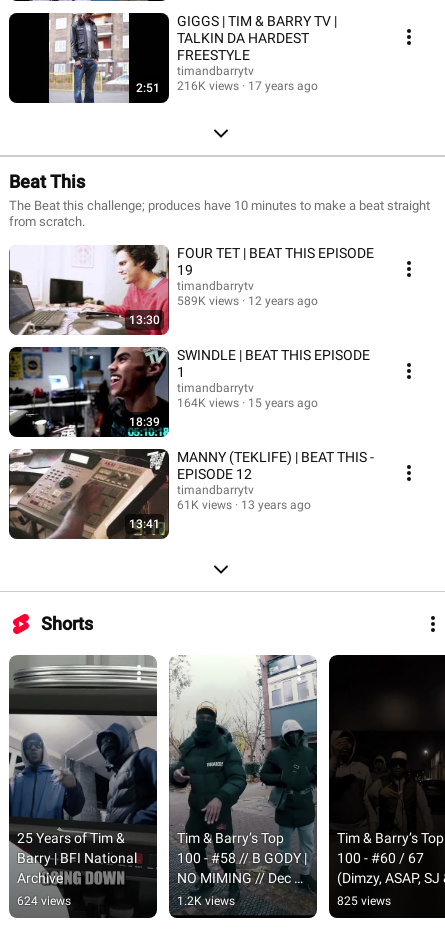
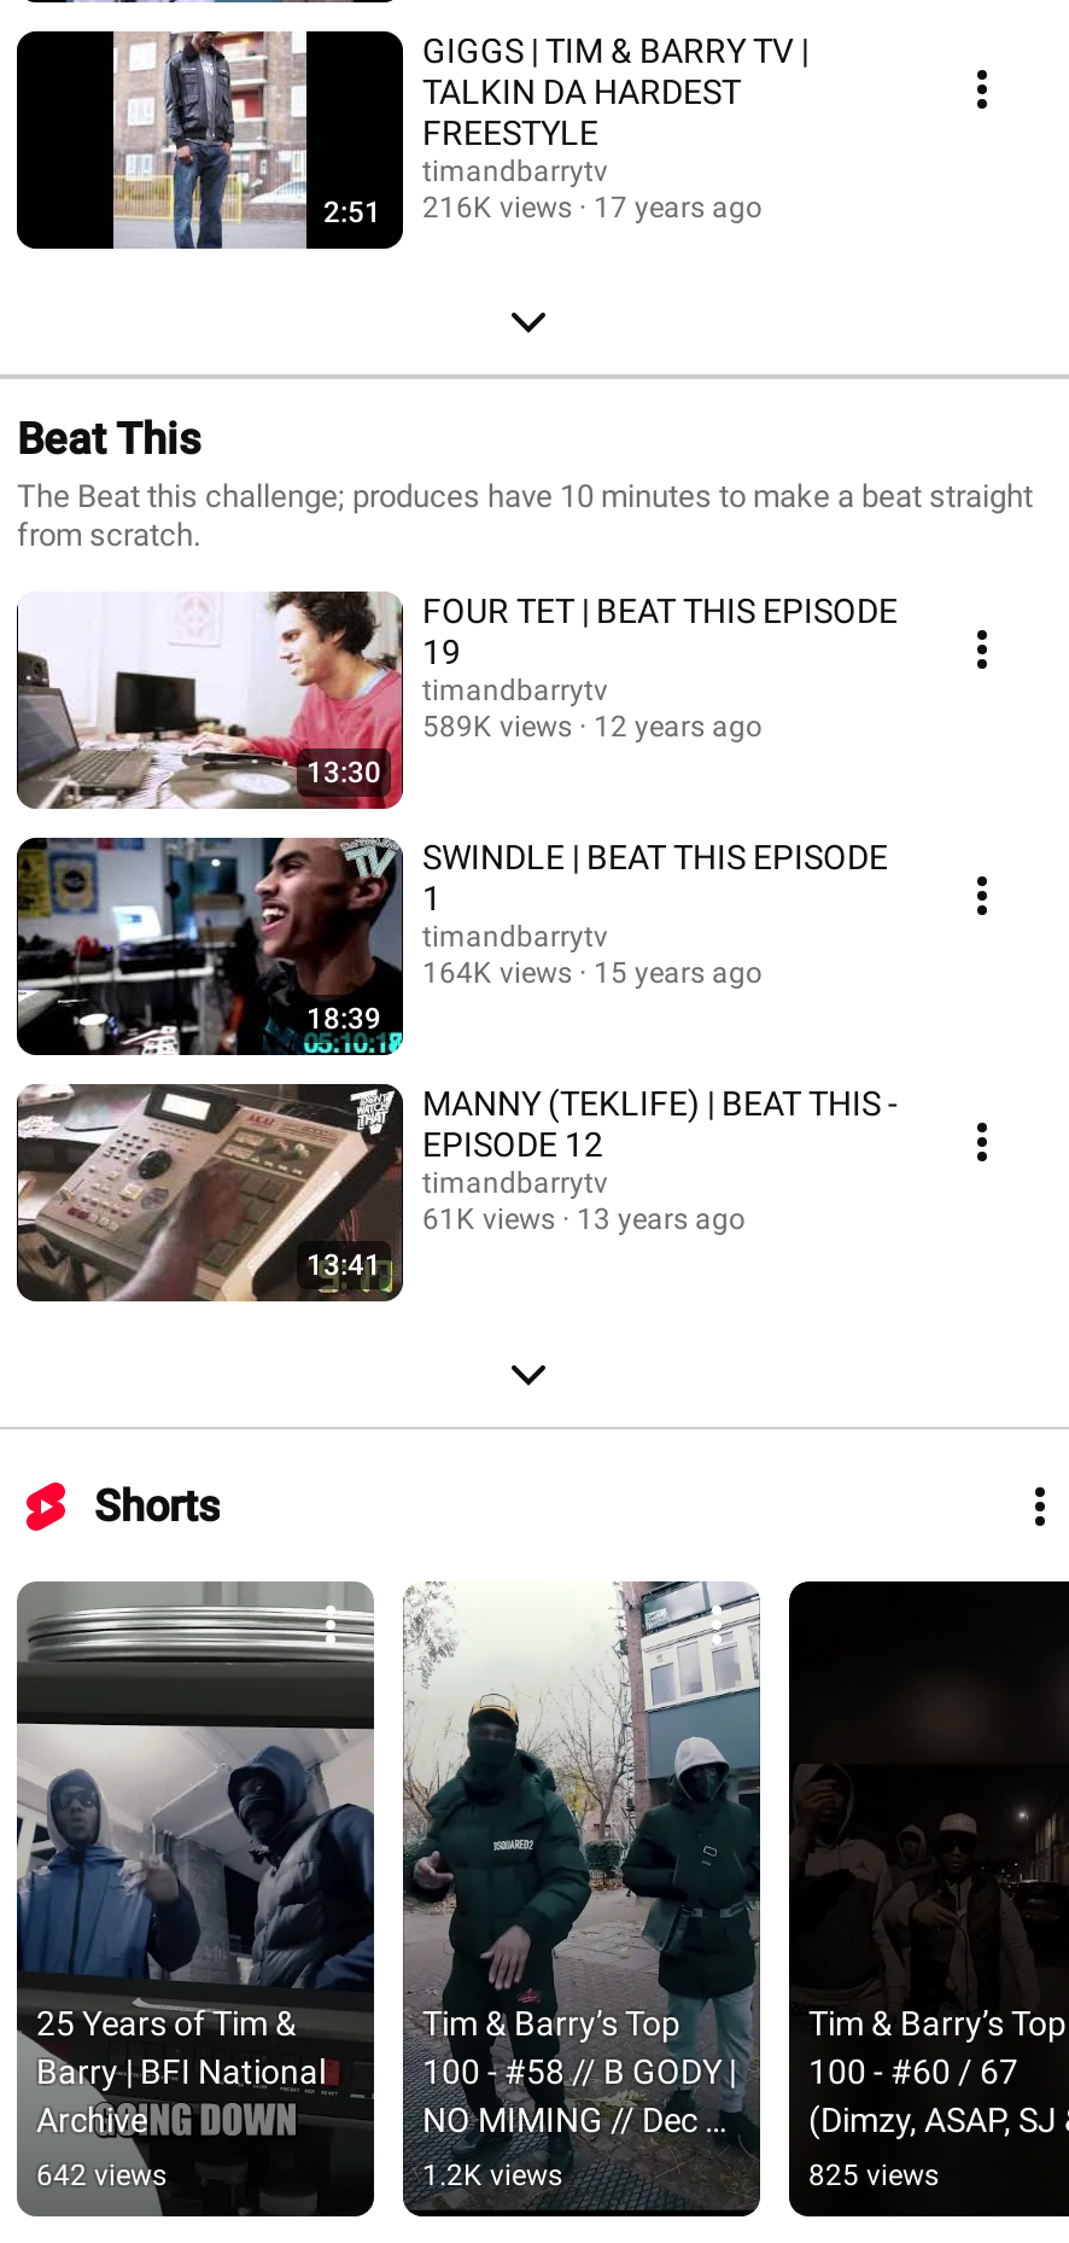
[17,894,71,908] 624 views -> [36,2158,167,2192] 642 views

